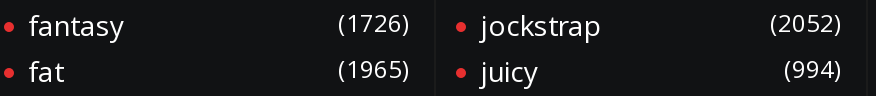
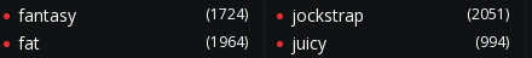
[338,6,408,40] (1726) -> [206,3,248,24] (1724)
[770,6,840,40] (2052) -> [467,3,509,24] (2051)
[338,52,408,86] (1965) -> [206,31,248,52] (1964)

